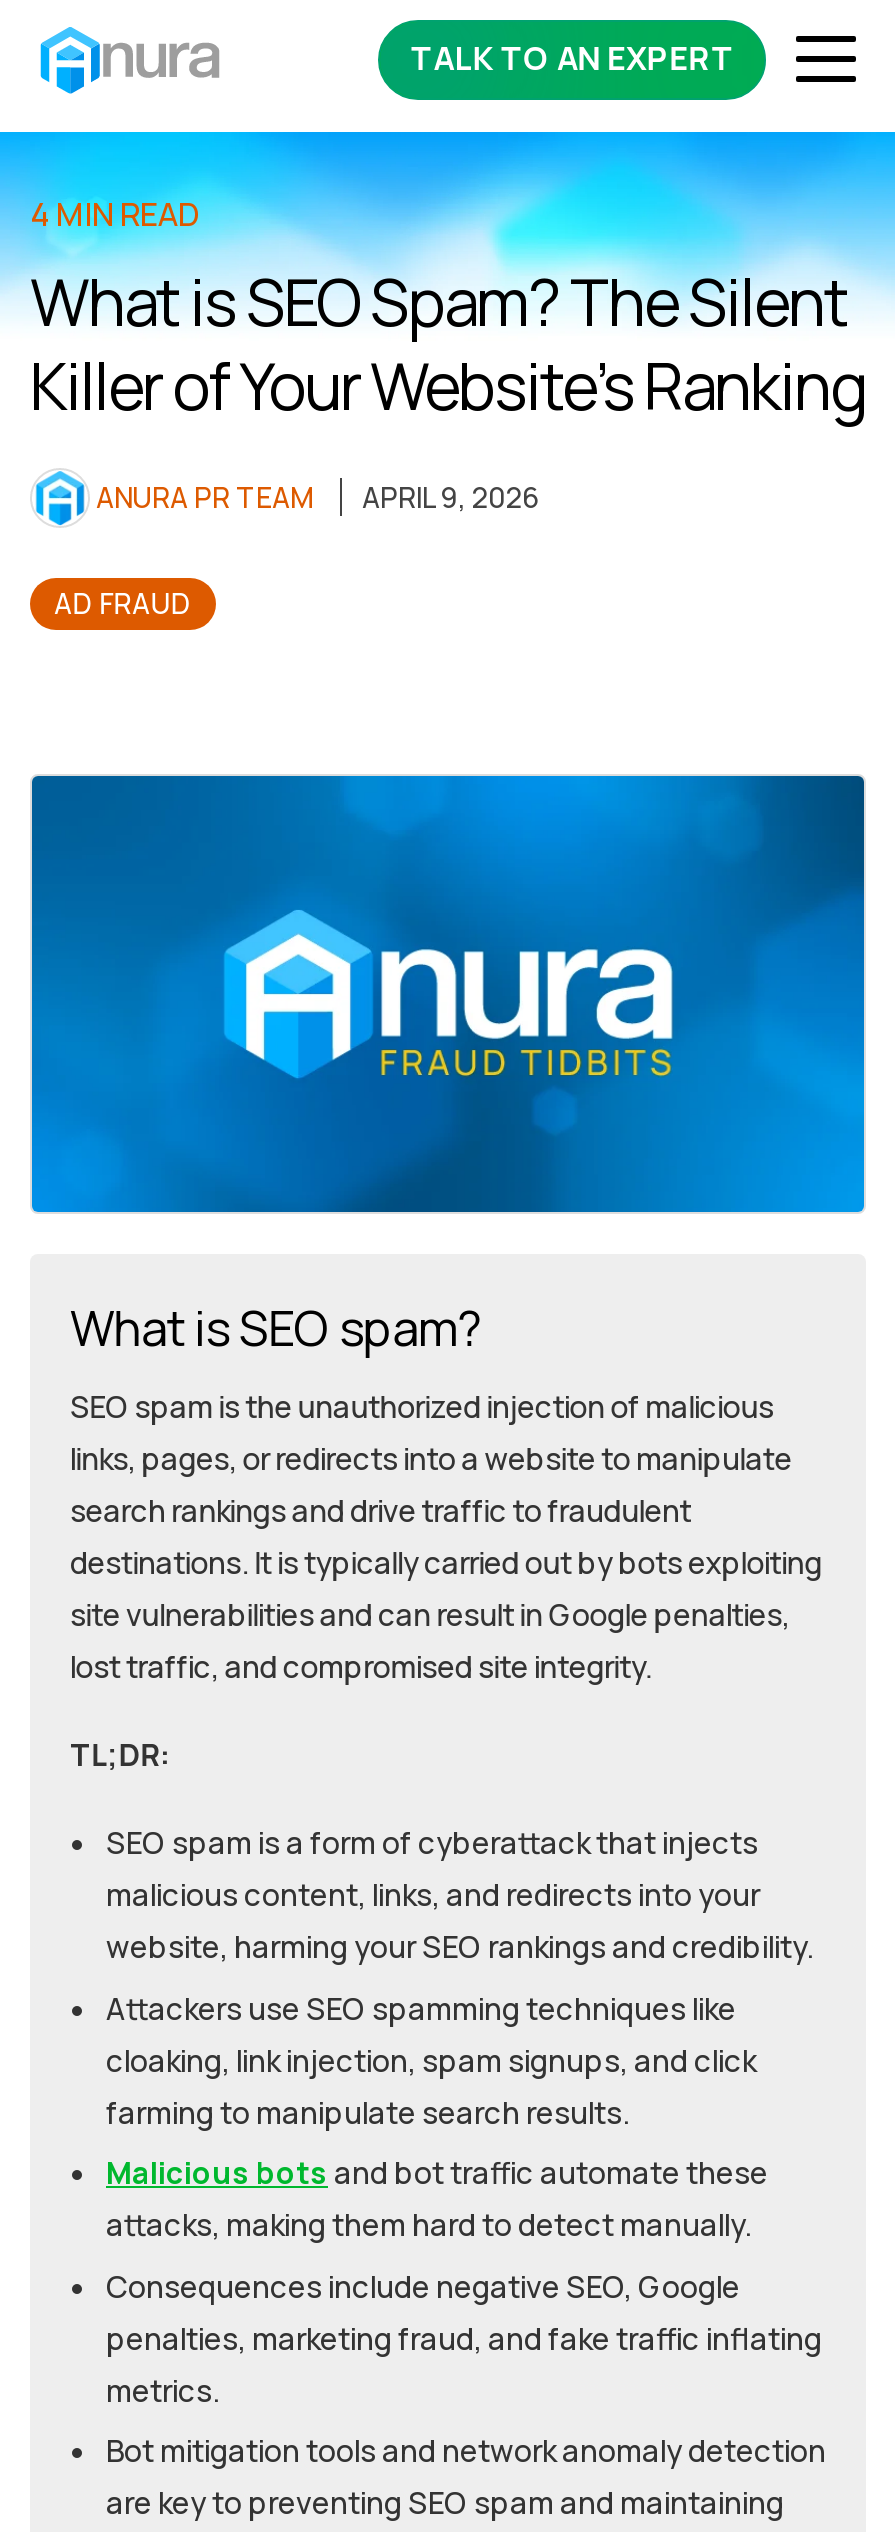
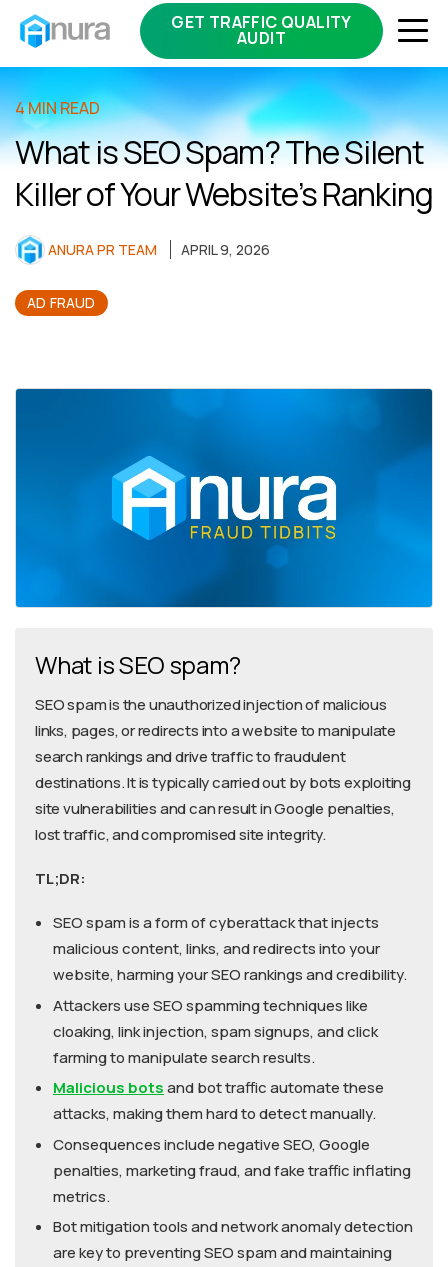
[410,36,734,80] TALK TO AN EXPERT -> [171,11,352,49] GET TRAFFIC QUALITY | AUDIT

